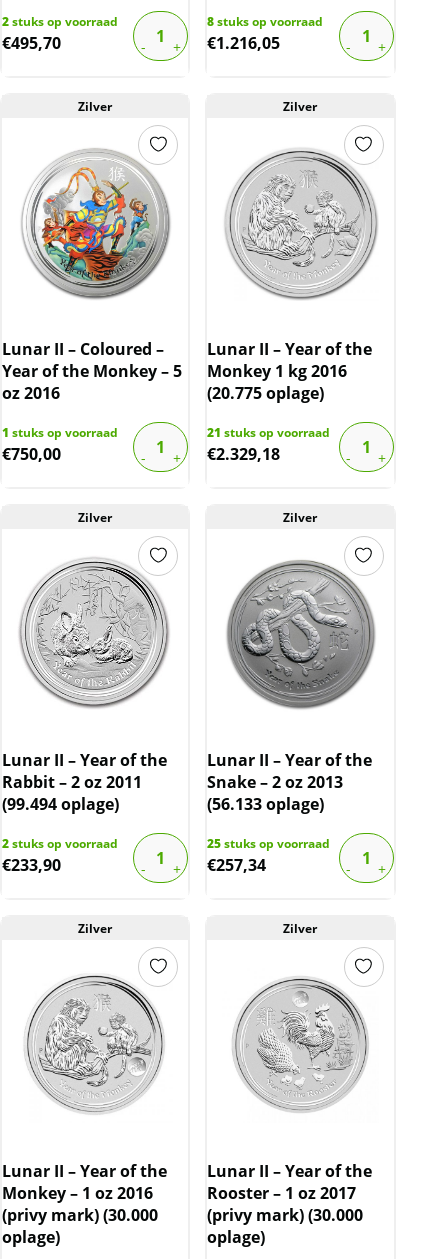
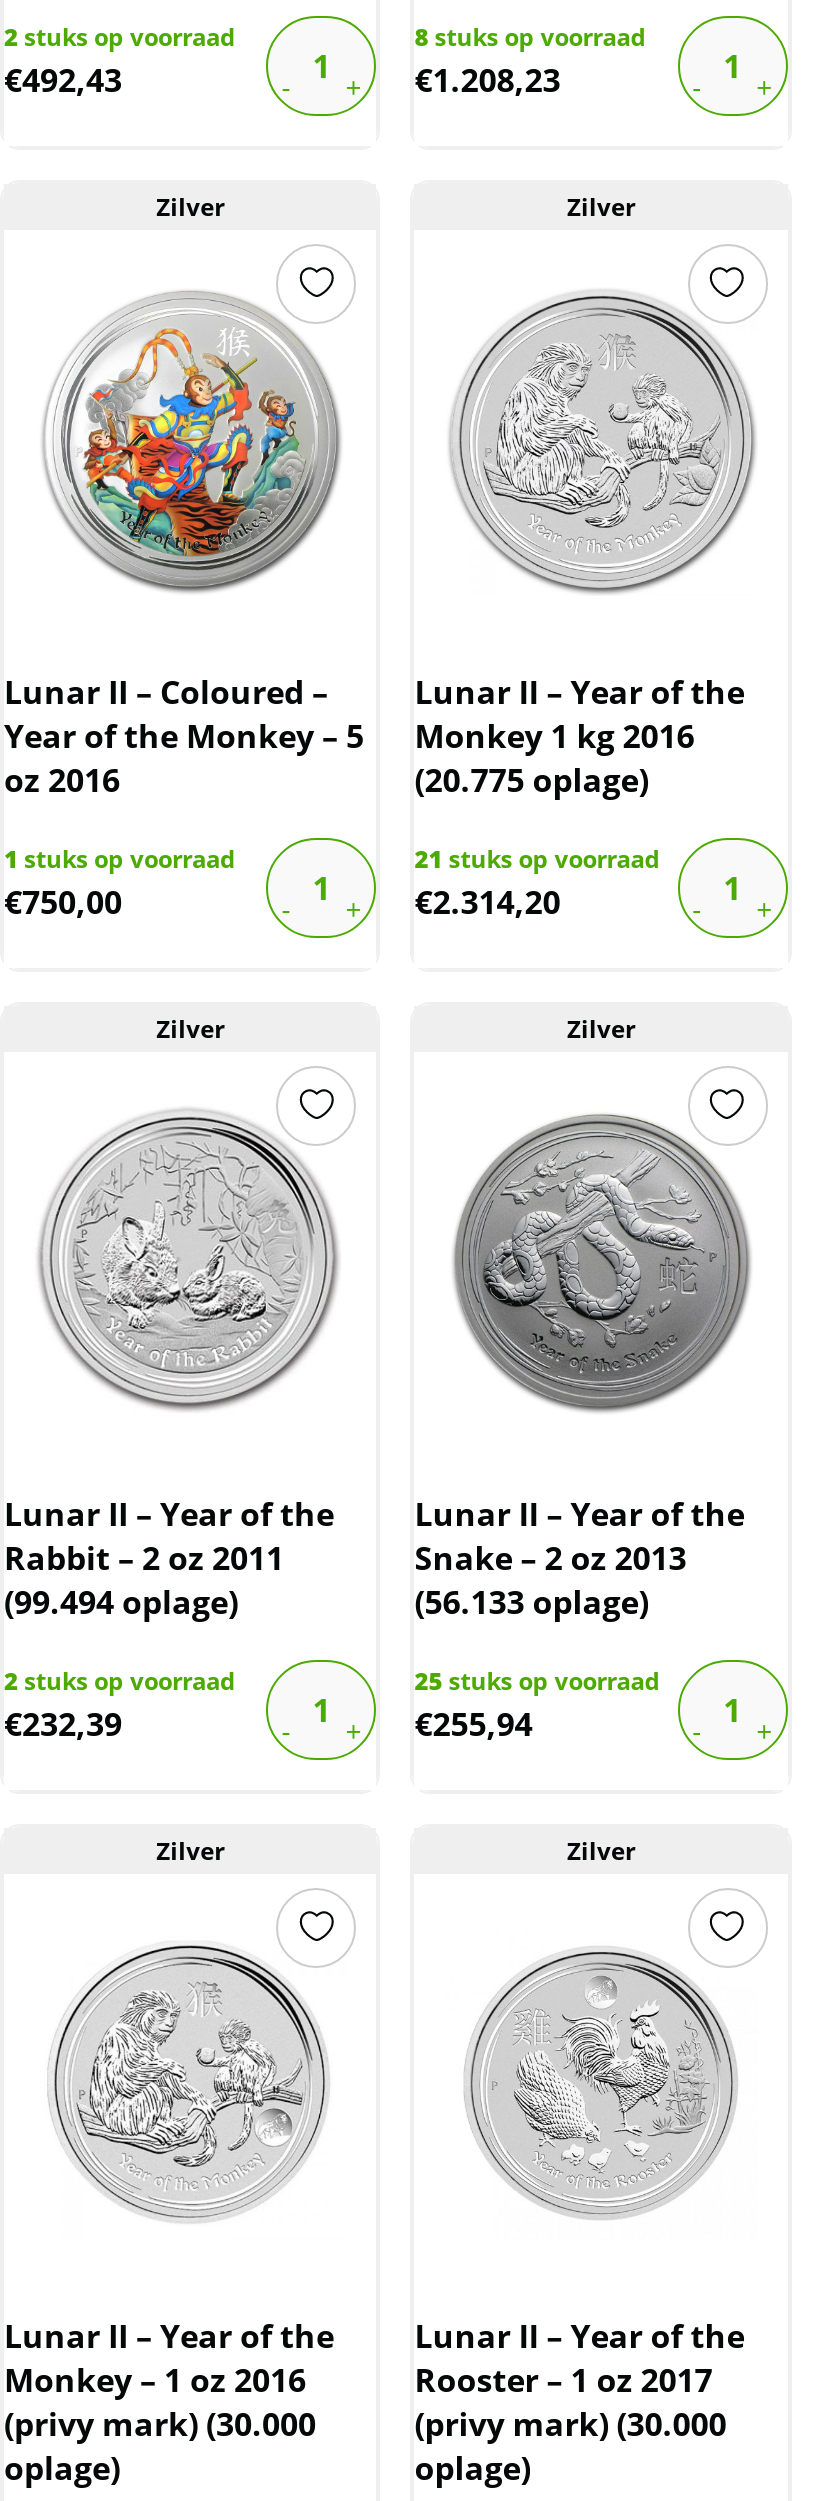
[2,32,61,54] €495,70 -> [4,57,122,101] €492,43
[207,32,280,54] €1.216,05 -> [415,57,561,101] €1.208,23
[207,443,280,465] €2.329,18 -> [415,879,561,923] €2.314,20
[2,854,61,876] €233,90 -> [4,1701,122,1745] €232,39
[207,854,266,876] €257,34 -> [415,1701,533,1745] €255,94

